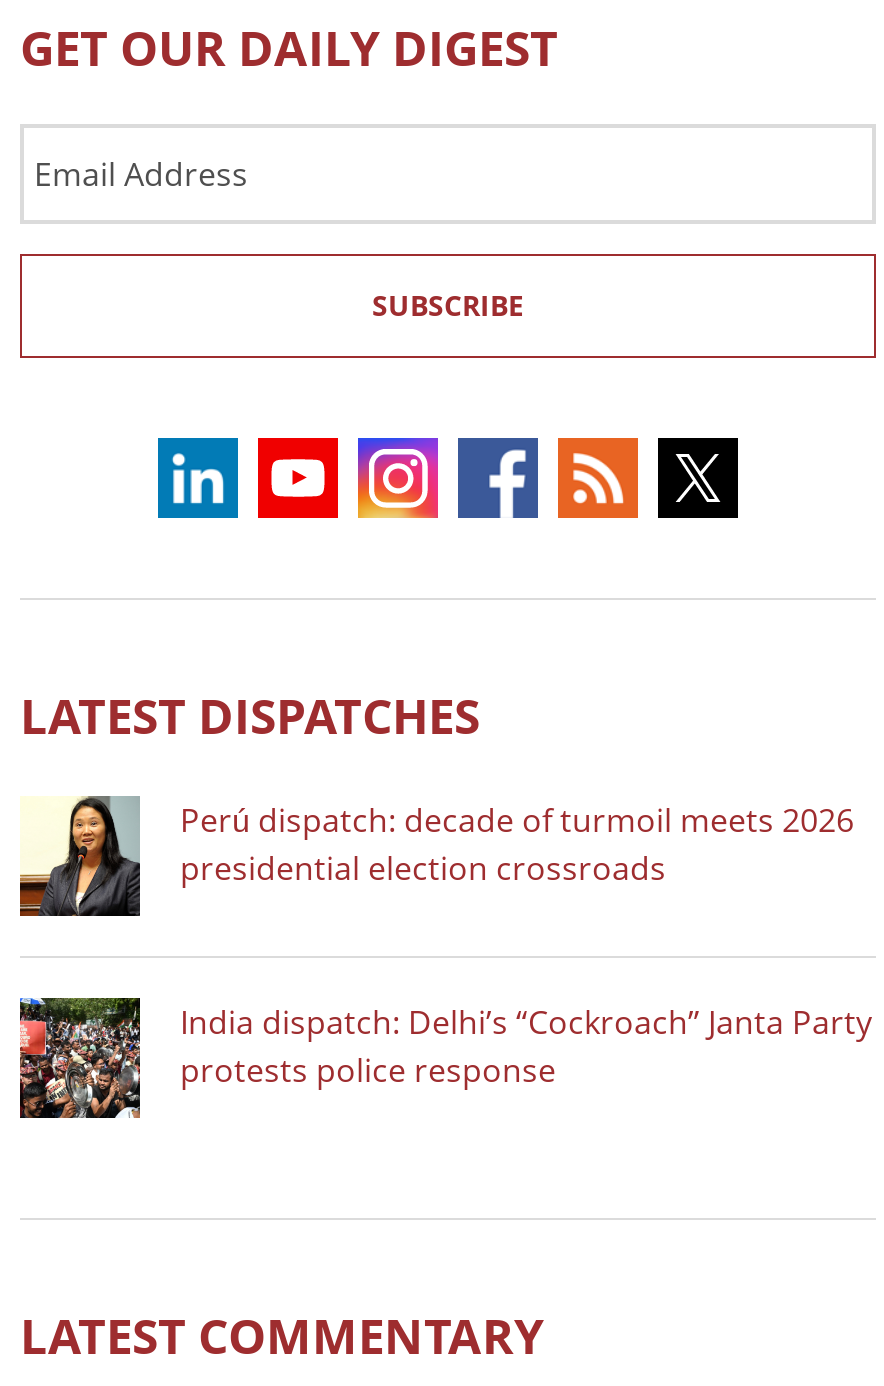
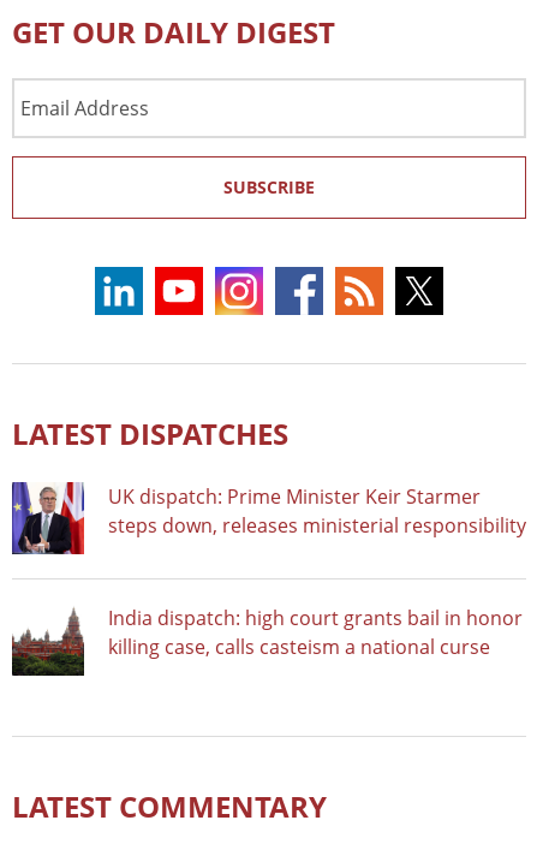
[18,794,854,918] [image] | Perú dispatch: decade of turmoil meets 2026 | presidential election crossroads -> [11,481,526,555] [image] | UK dispatch: Prime Minister Keir Starmer | steps down, releases ministerial responsibility
[18,996,872,1120] [image] | India dispatch: Delhi’s “Cockroach” Janta Party | protests police response -> [12,604,523,677] [image] | India dispatch: high court grants bail in honor | killing case, calls casteism a national curse

